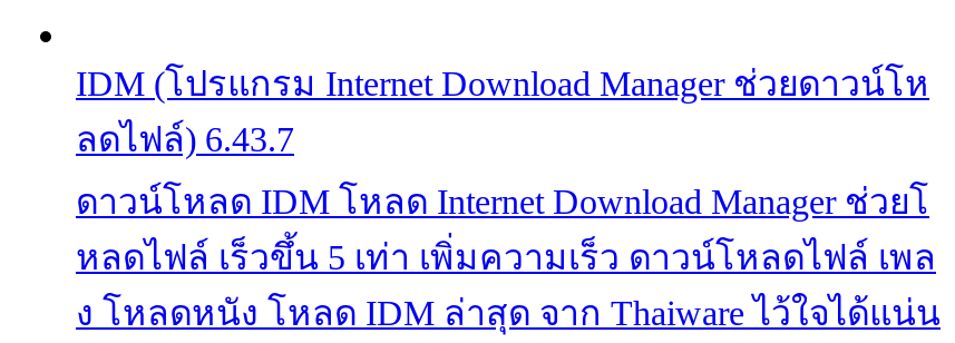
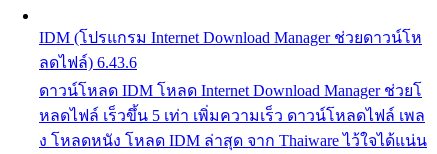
[76,120,294,158] ลดไฟล์) 6.43.7 -> [39,54,137,71] ลดไฟล์) 6.43.6

